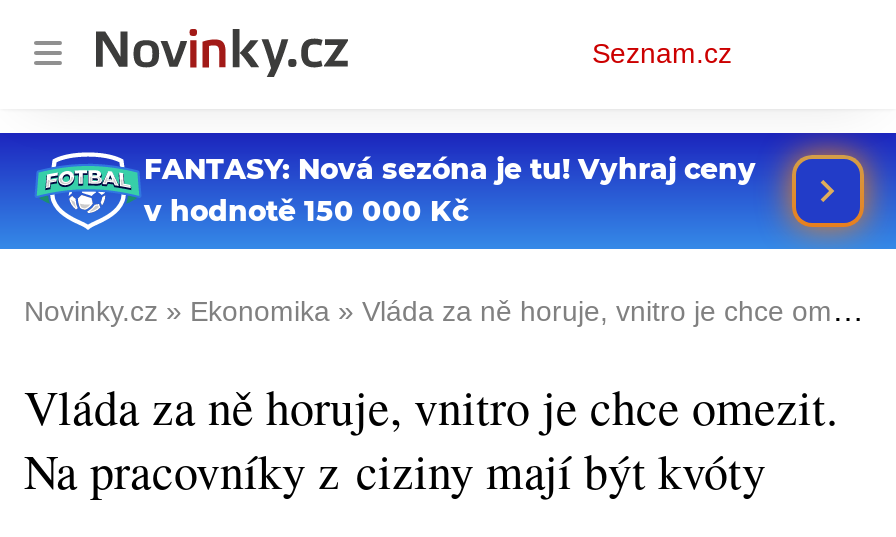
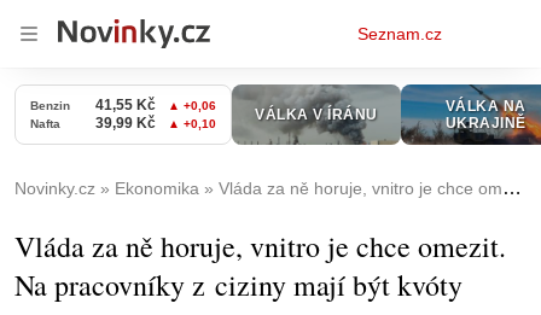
[6,131,890,251] [image] -> [4,82,537,151] [image]

